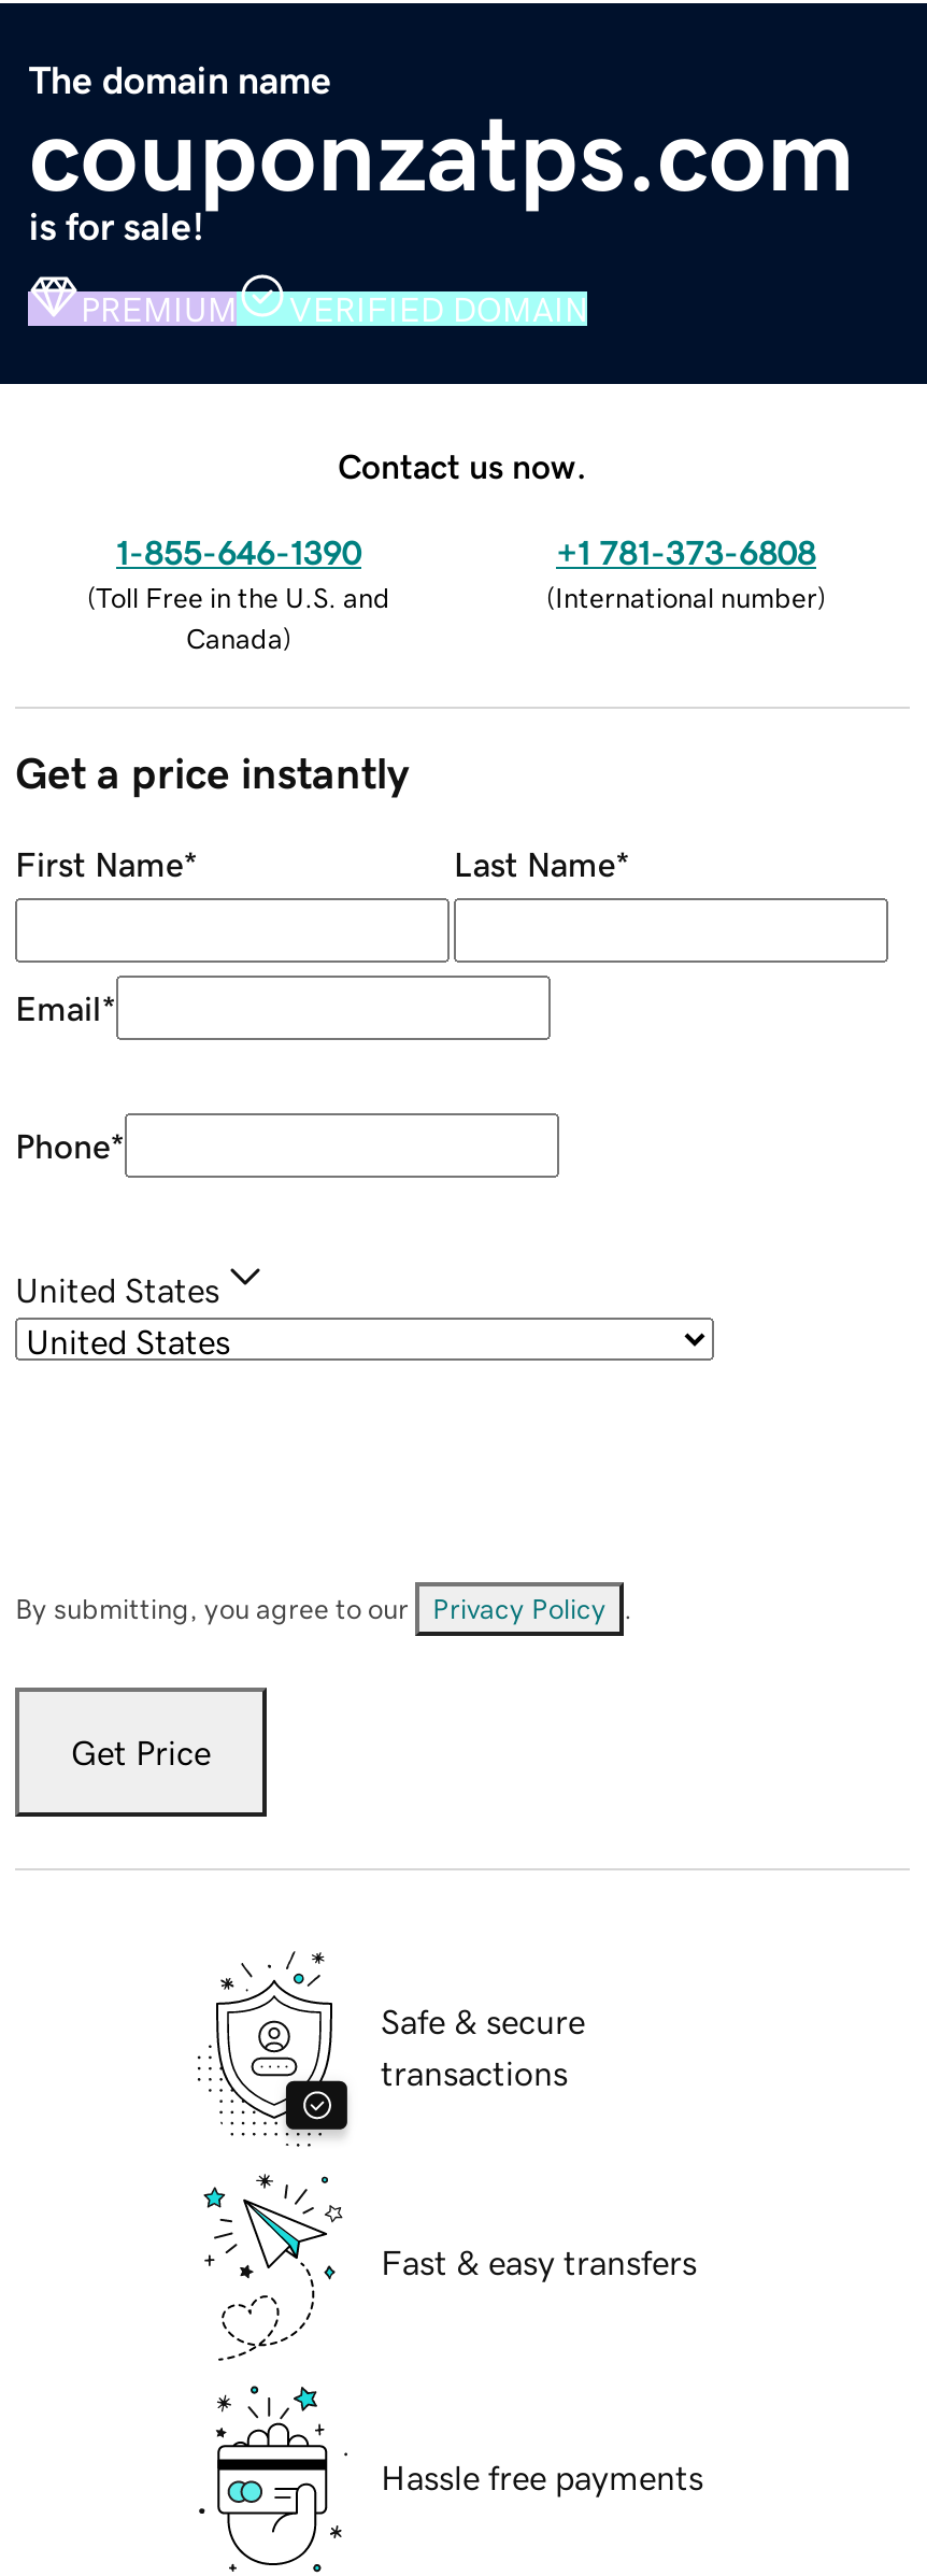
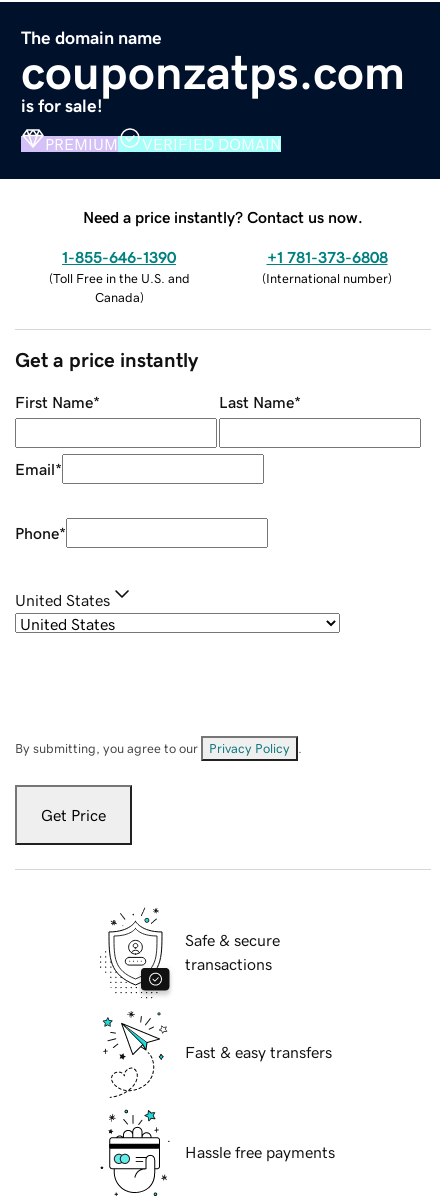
[338,448,587,482] Contact us now. -> [83,209,363,225] Need a price instantly? Contact us now.

